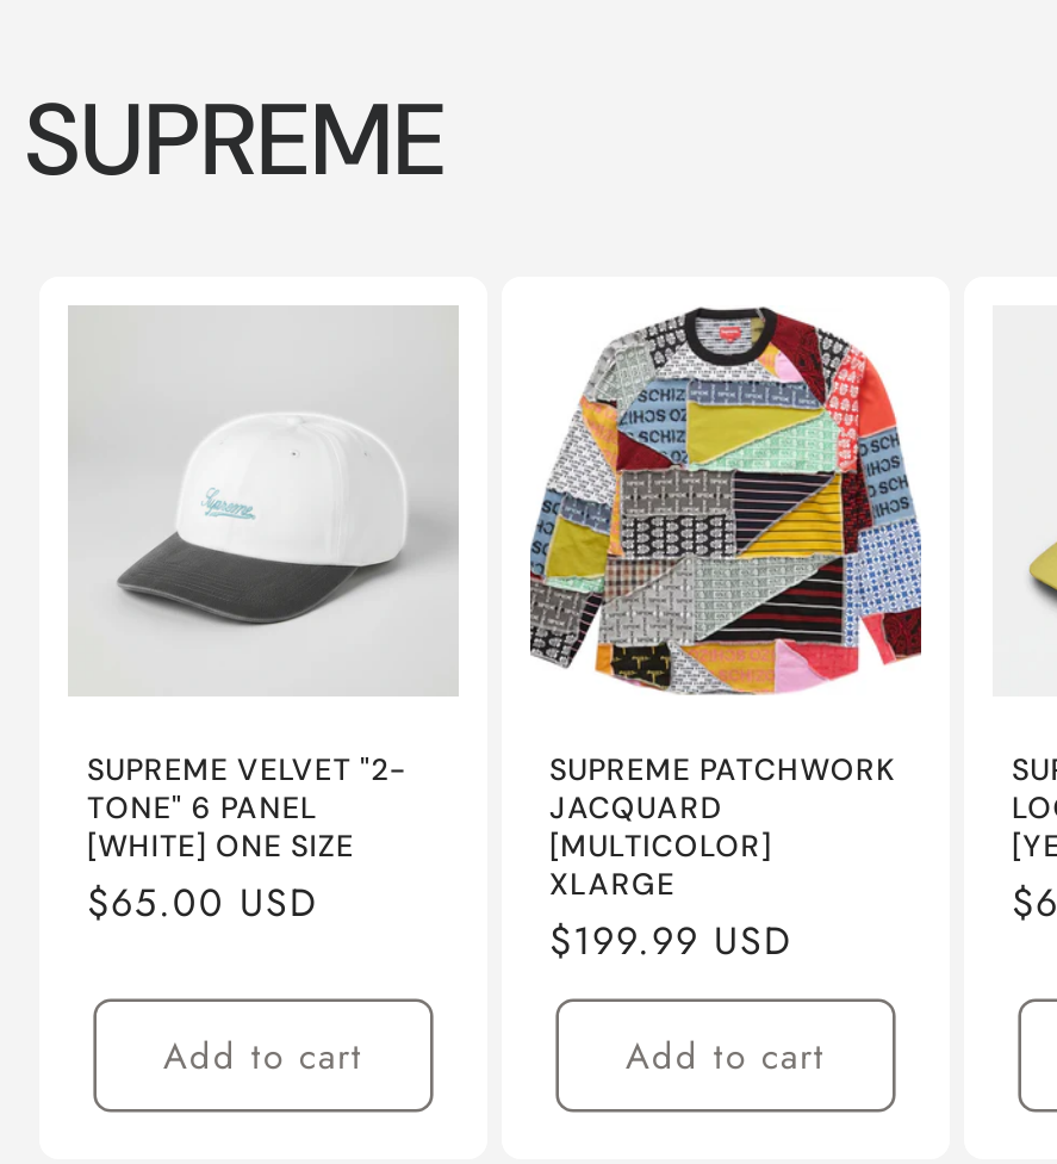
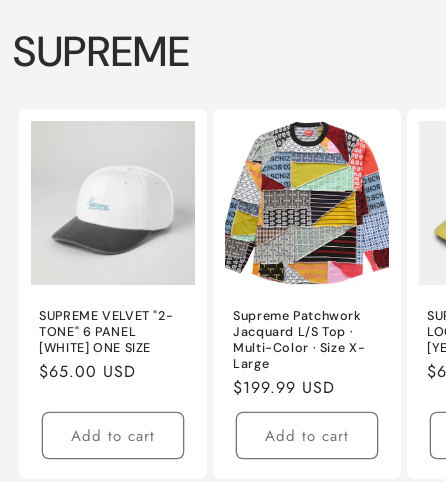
[549,751,897,904] SUPREME PATCHWORK | JACQUARD | [MULTICOLOR] | XLARGE -> [233,308,365,372] Supreme Patchwork | Jacquard L/S Top · | Multi-Color · Size X- | Large

